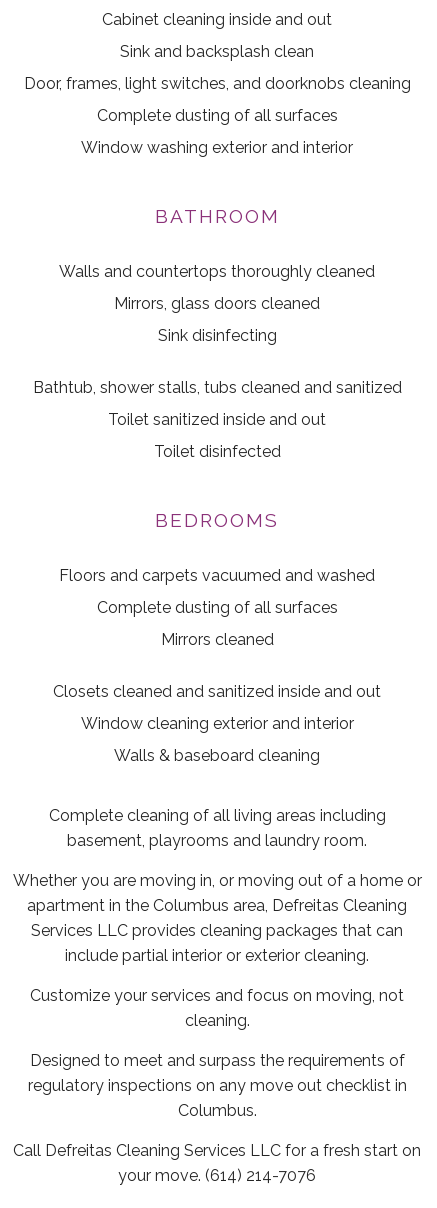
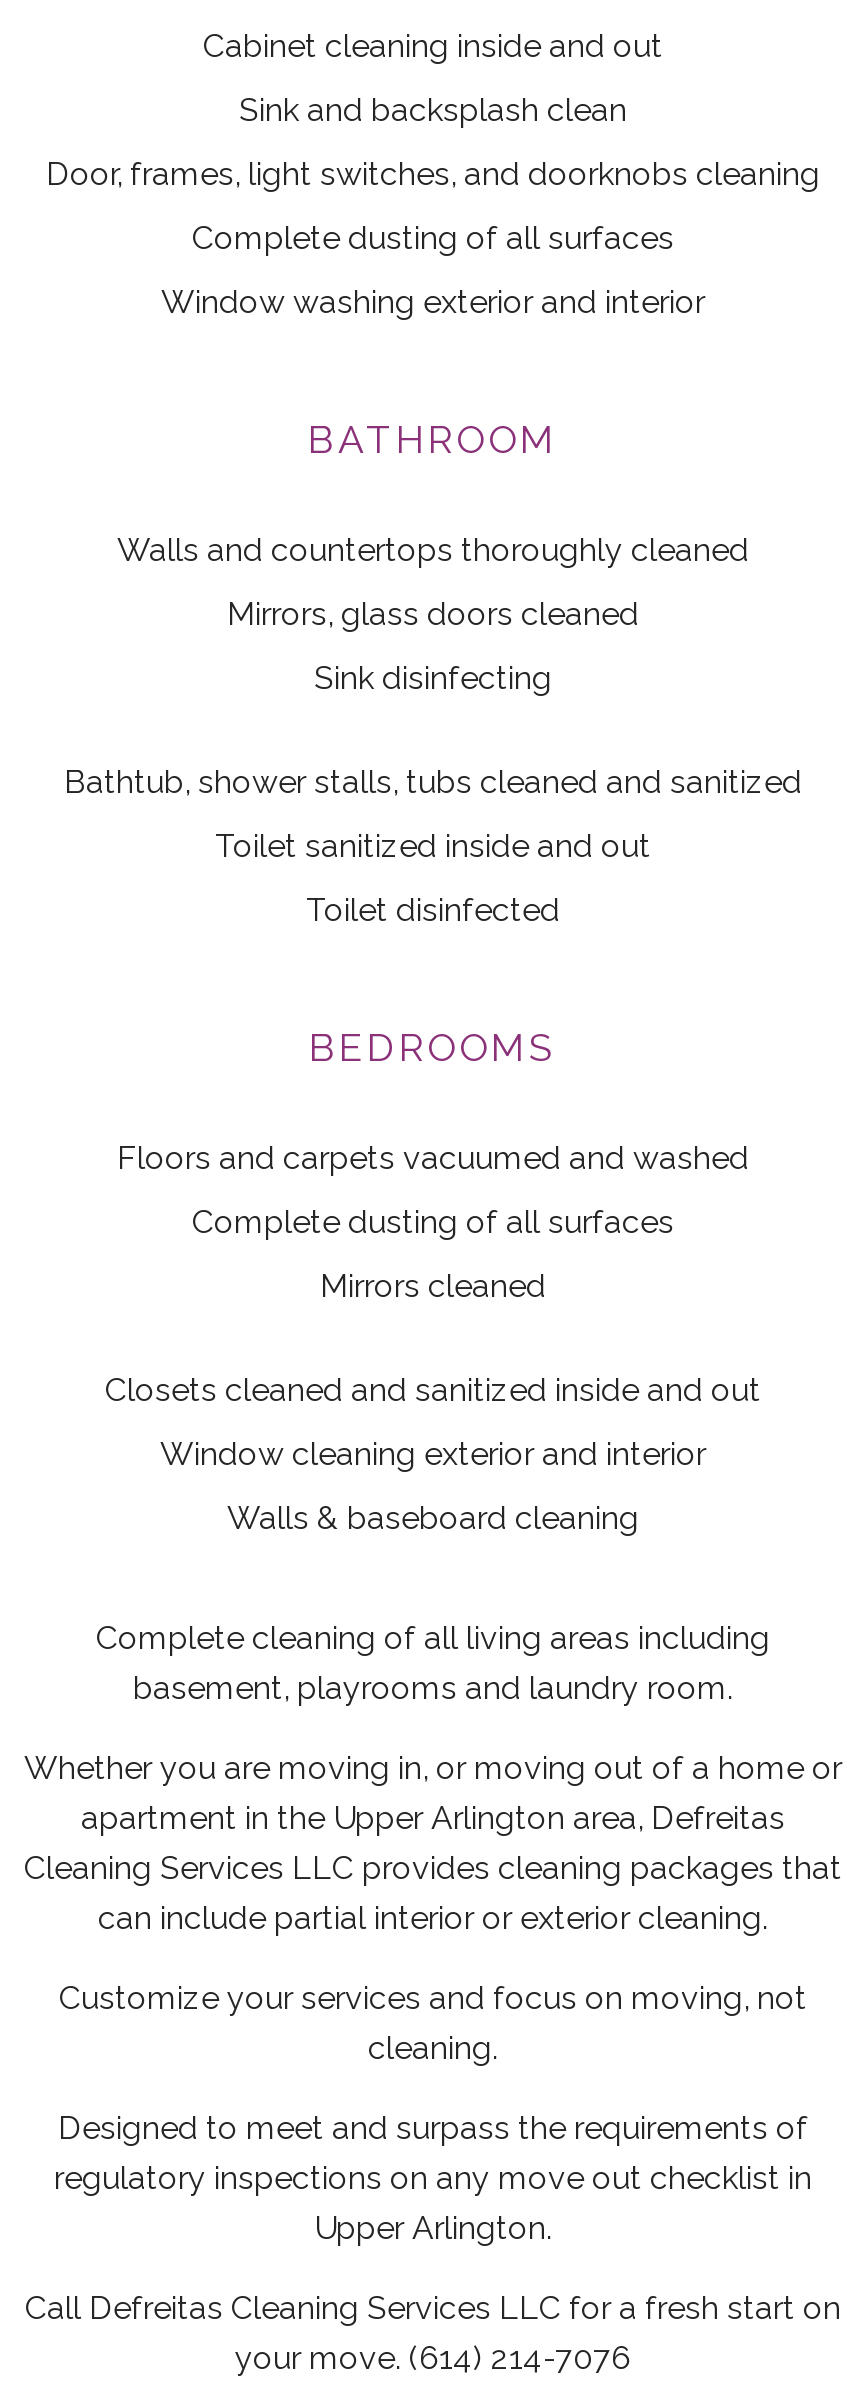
[27,896,407,965] apartment in the Columbus area, Defreitas Cleaning | Services LLC provides cleaning packages that can | include partial interior or exterior cleaning. -> [24,1800,842,1938] apartment in the Upper Arlington area, Defreitas | Cleaning Services LLC provides cleaning packages that | can include partial interior or exterior cleaning.
[177,1101,256,1120] Columbus. -> [314,2210,552,2248] Upper Arlington.

